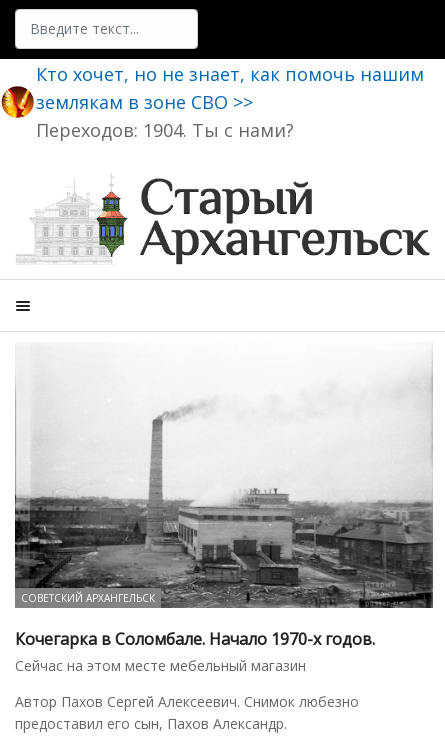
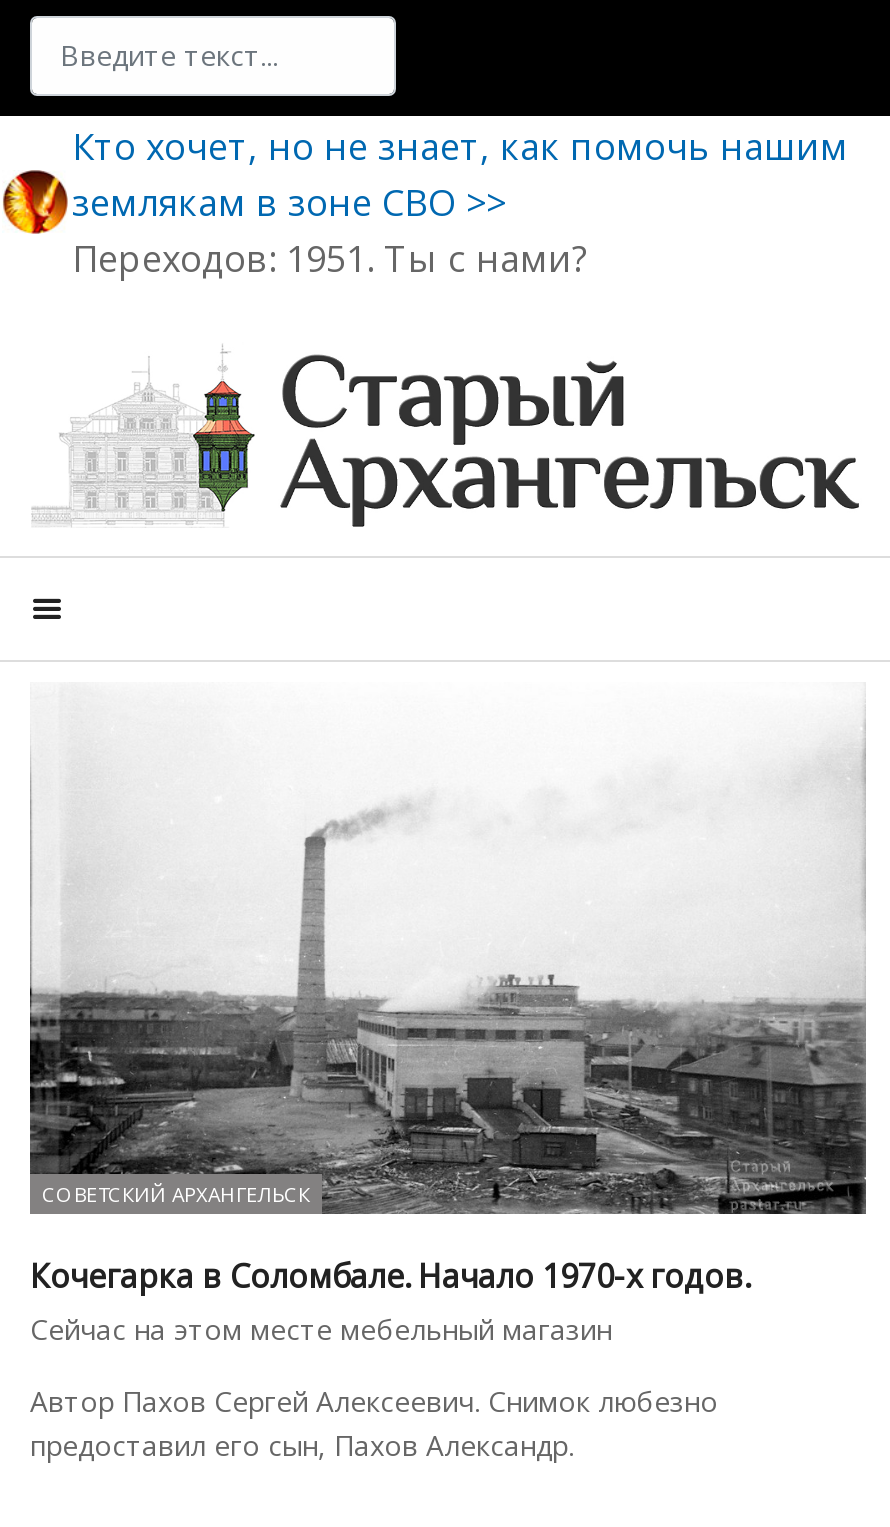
[36,118,294,142] Переходов: 1904. Ты с нами? -> [72,234,588,282] Переходов: 1951. Ты с нами?

